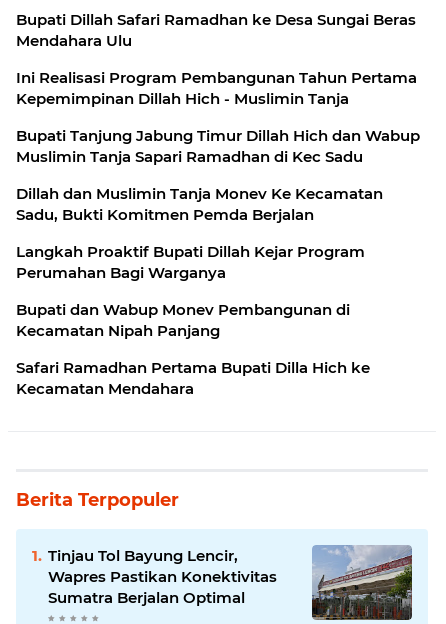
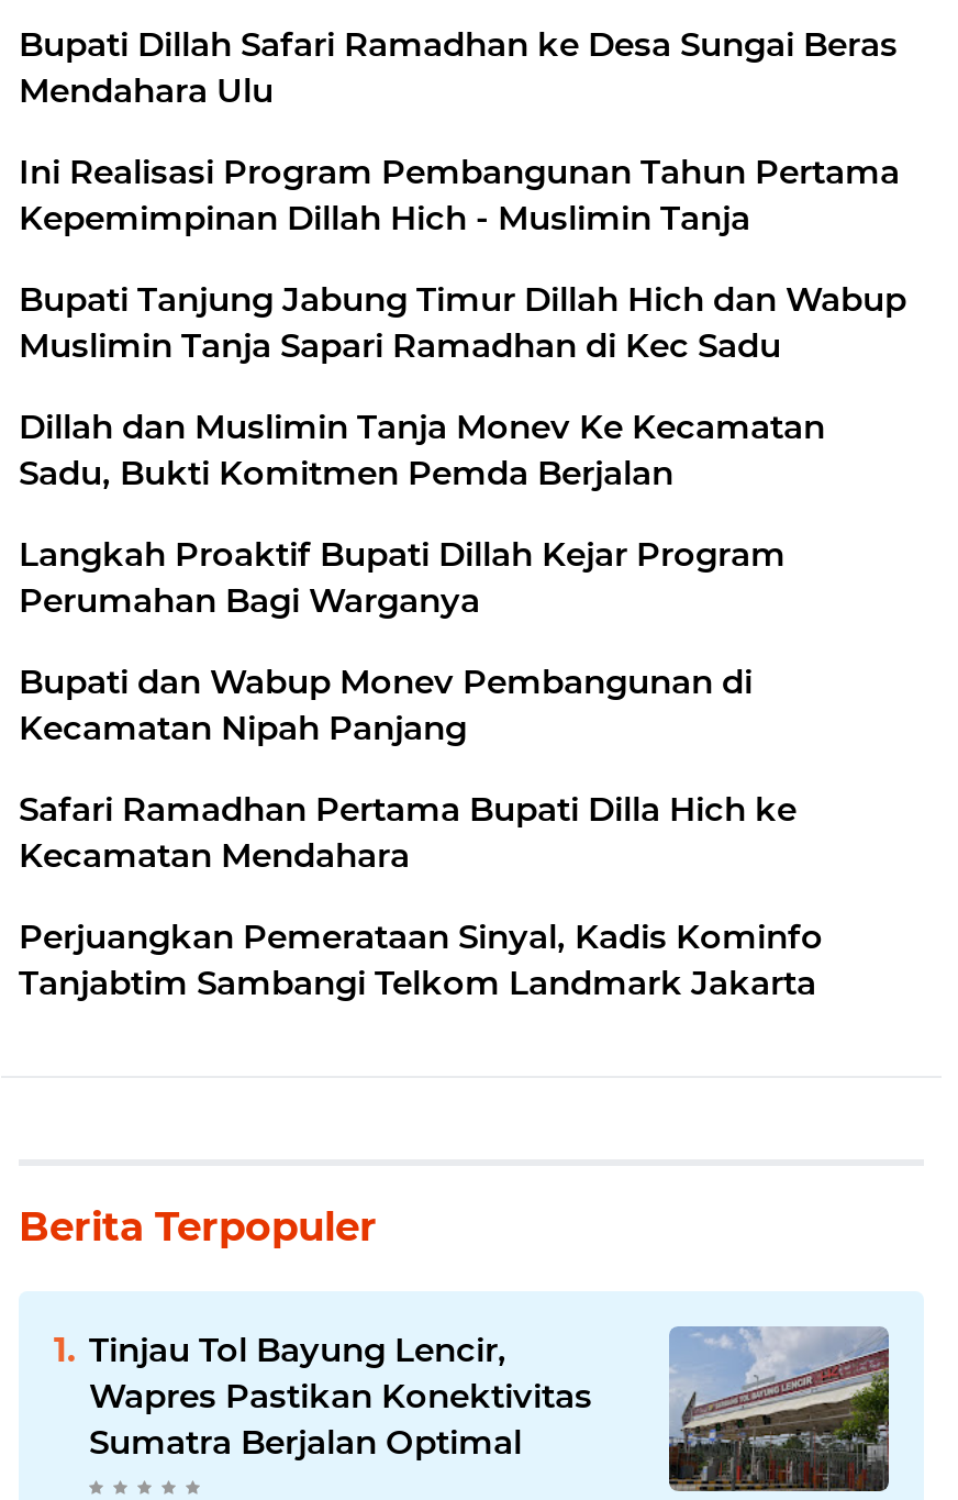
none -> [19,916,823,1004] Perjuangkan Pemerataan Sinyal, Kadis Kominfo | Tanjabtim Sambangi Telkom Landmark Jakarta

